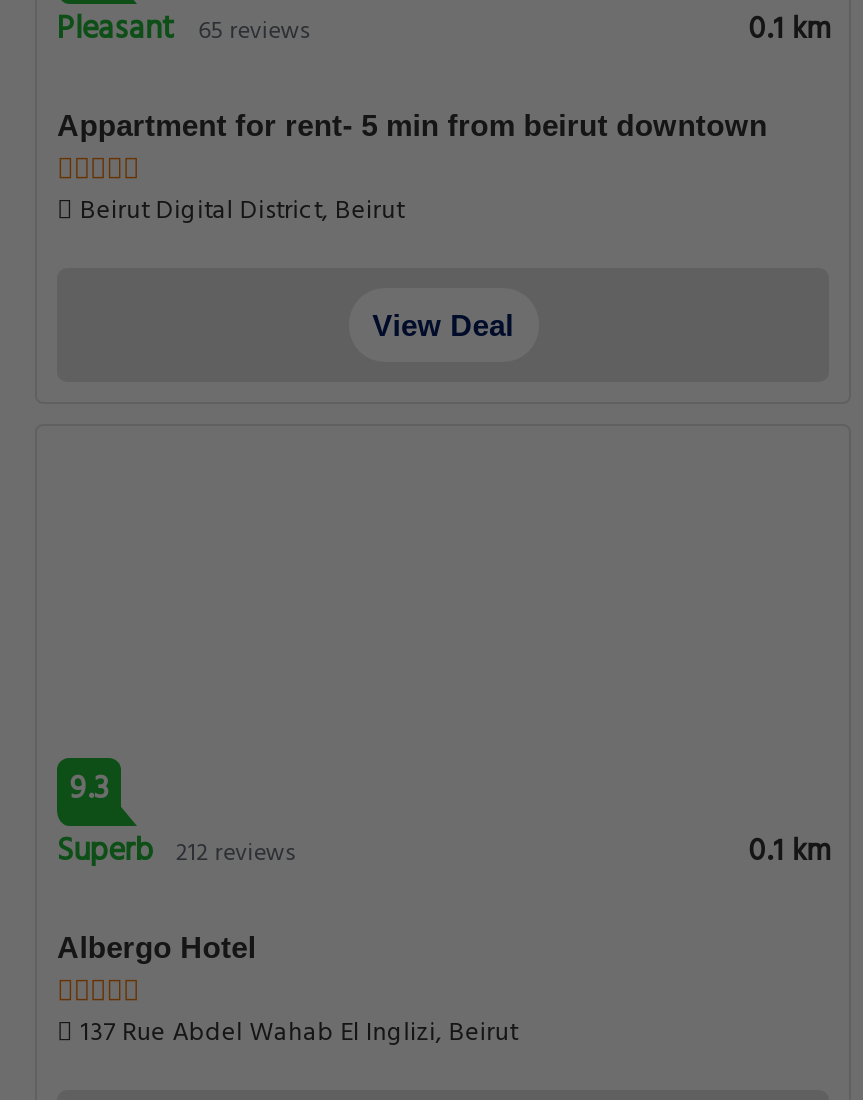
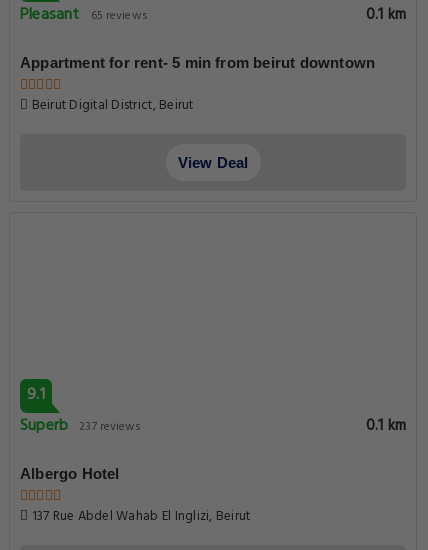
[70,764,108,816] 9.3 -> [27,382,45,408] 9.1
[57,826,298,878] Superb 212 reviews -> [20,413,141,439] Superb 237 reviews

